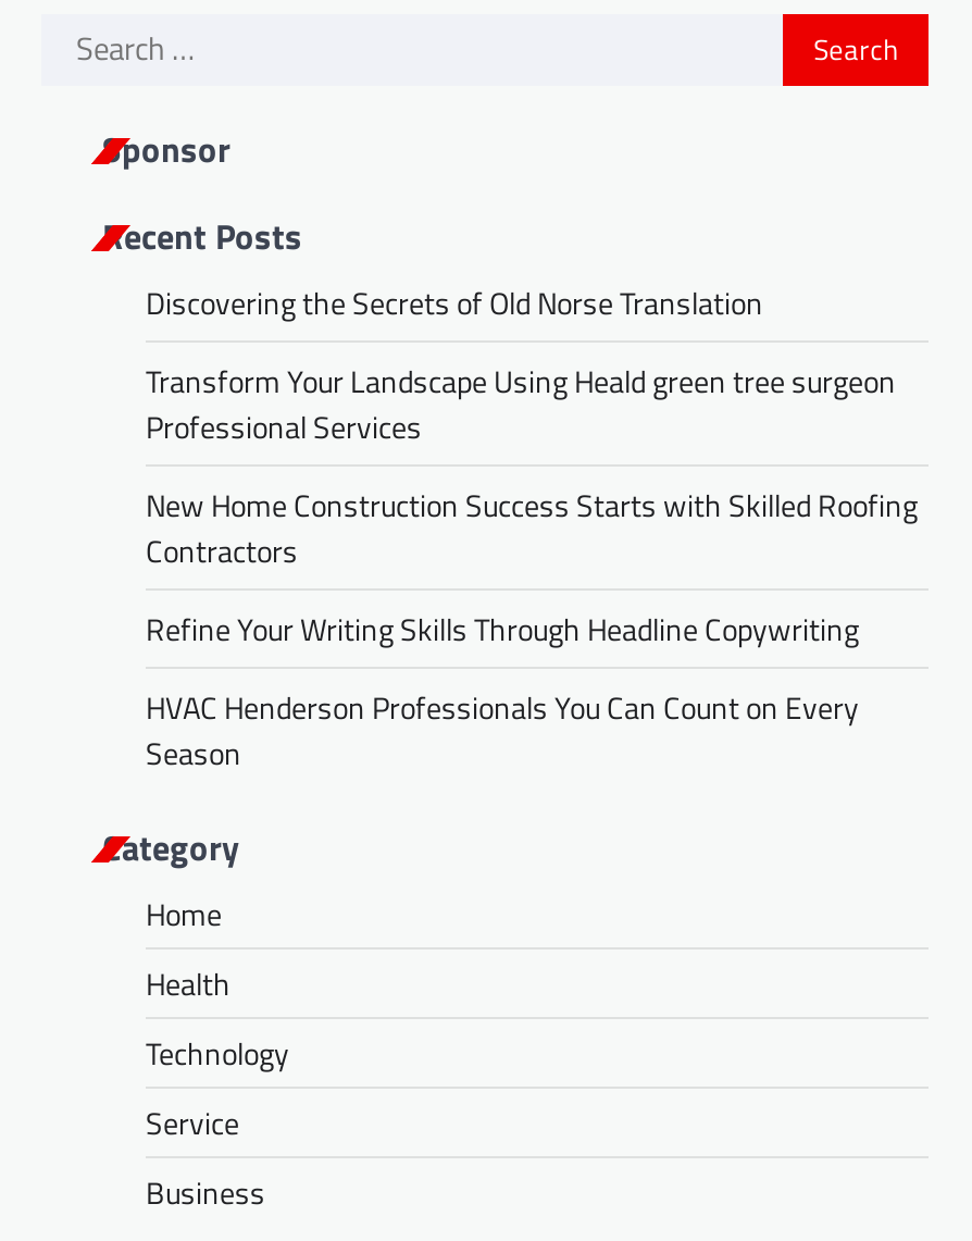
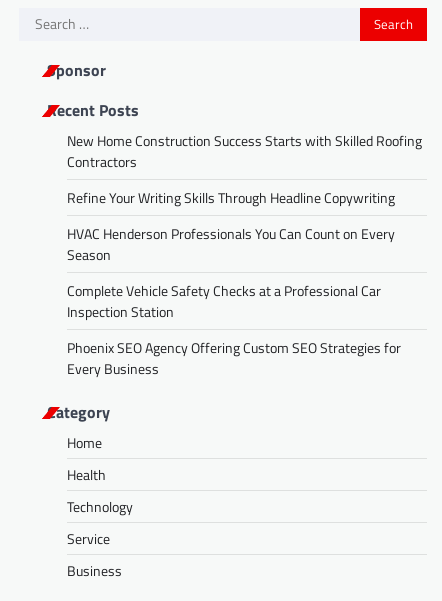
[146,280,896,449] Discovering the Secrets of Old Norse Translation | Transform Your Landscape Using Heald green tree surgeon | Professional Services -> none
moved [146,482,918,776] -> [67,130,422,265]: New Home Construction Success Starts with Skilled Roofing | Contractors | Refine Your Writing Skills Through Headline Copywriting | HVAC Henderson Professionals You Can Count on Every | Season
none -> [67,280,401,379] Complete Vehicle Safety Checks at a Professional Car | Inspection Station | Phoenix SEO Agency Offering Custom SEO Strategies for | Every Business

